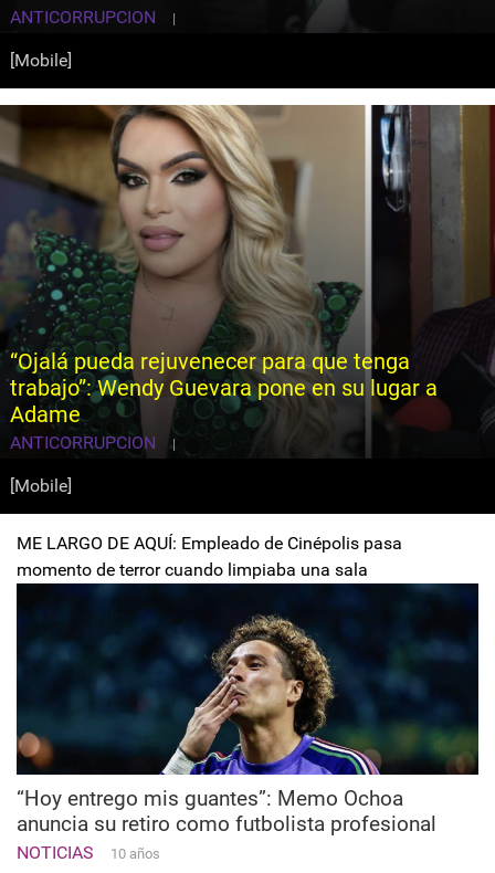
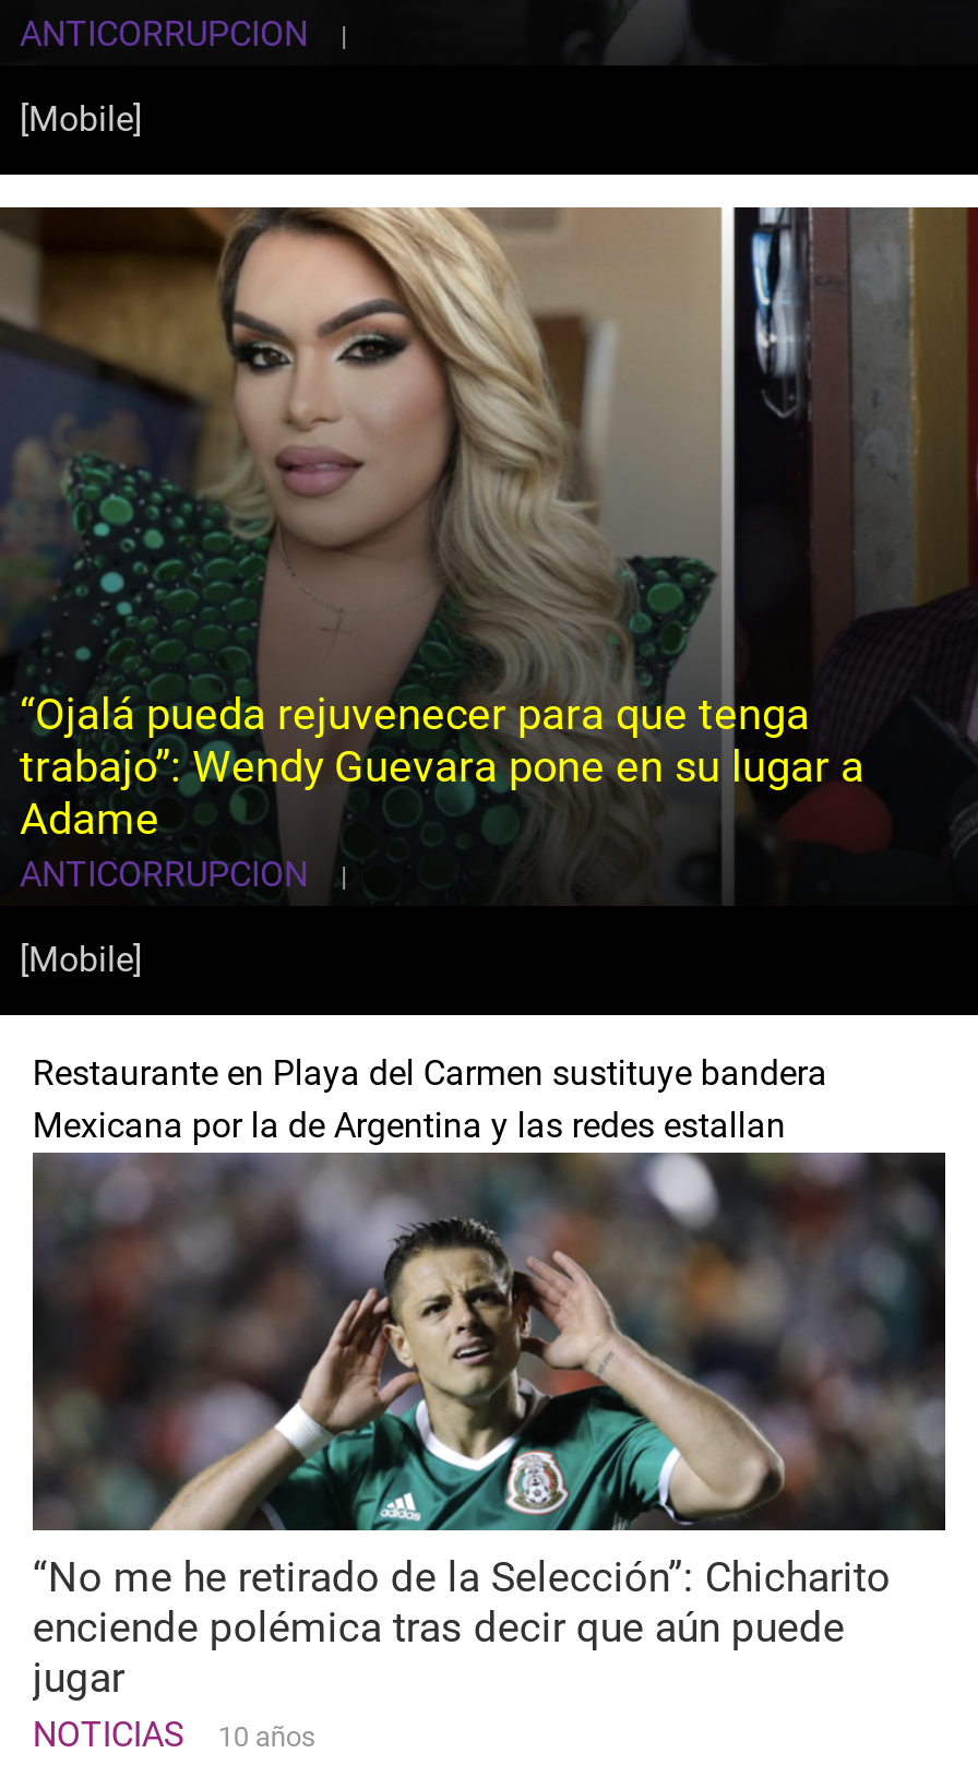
[16,533,402,580] ME LARGO DE AQUÍ: Empleado de Cinépolis pasa | momento de terror cuando limpiaba una sala -> [33,1052,827,1146] Restaurante en Playa del Carmen sustituye bandera | Mexicana por la de Argentina y las redes estallan
[16,582,477,836] [image] | “Hoy entrego mis guantes”: Memo Ochoa | anuncia su retiro como futbolista profesional -> [33,1153,945,1703] [image] | “No me he retirado de la Selección”: Chicharito | enciende polémica tras decir que aún puede | jugar

